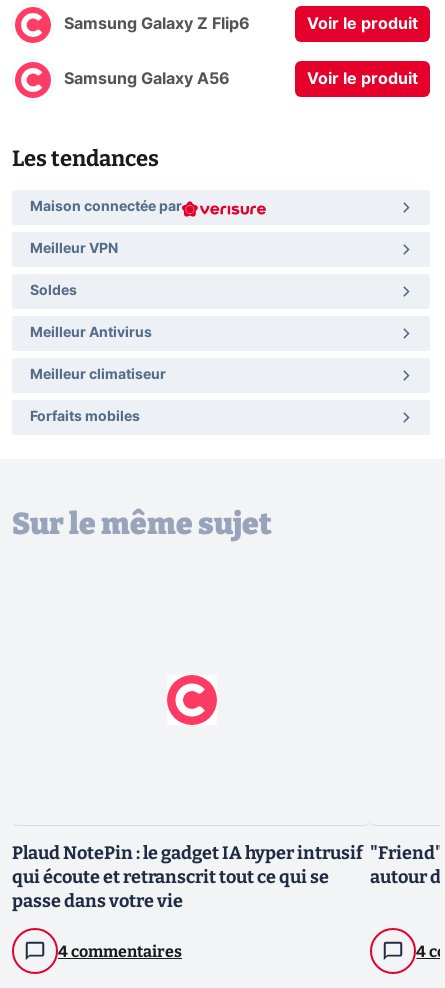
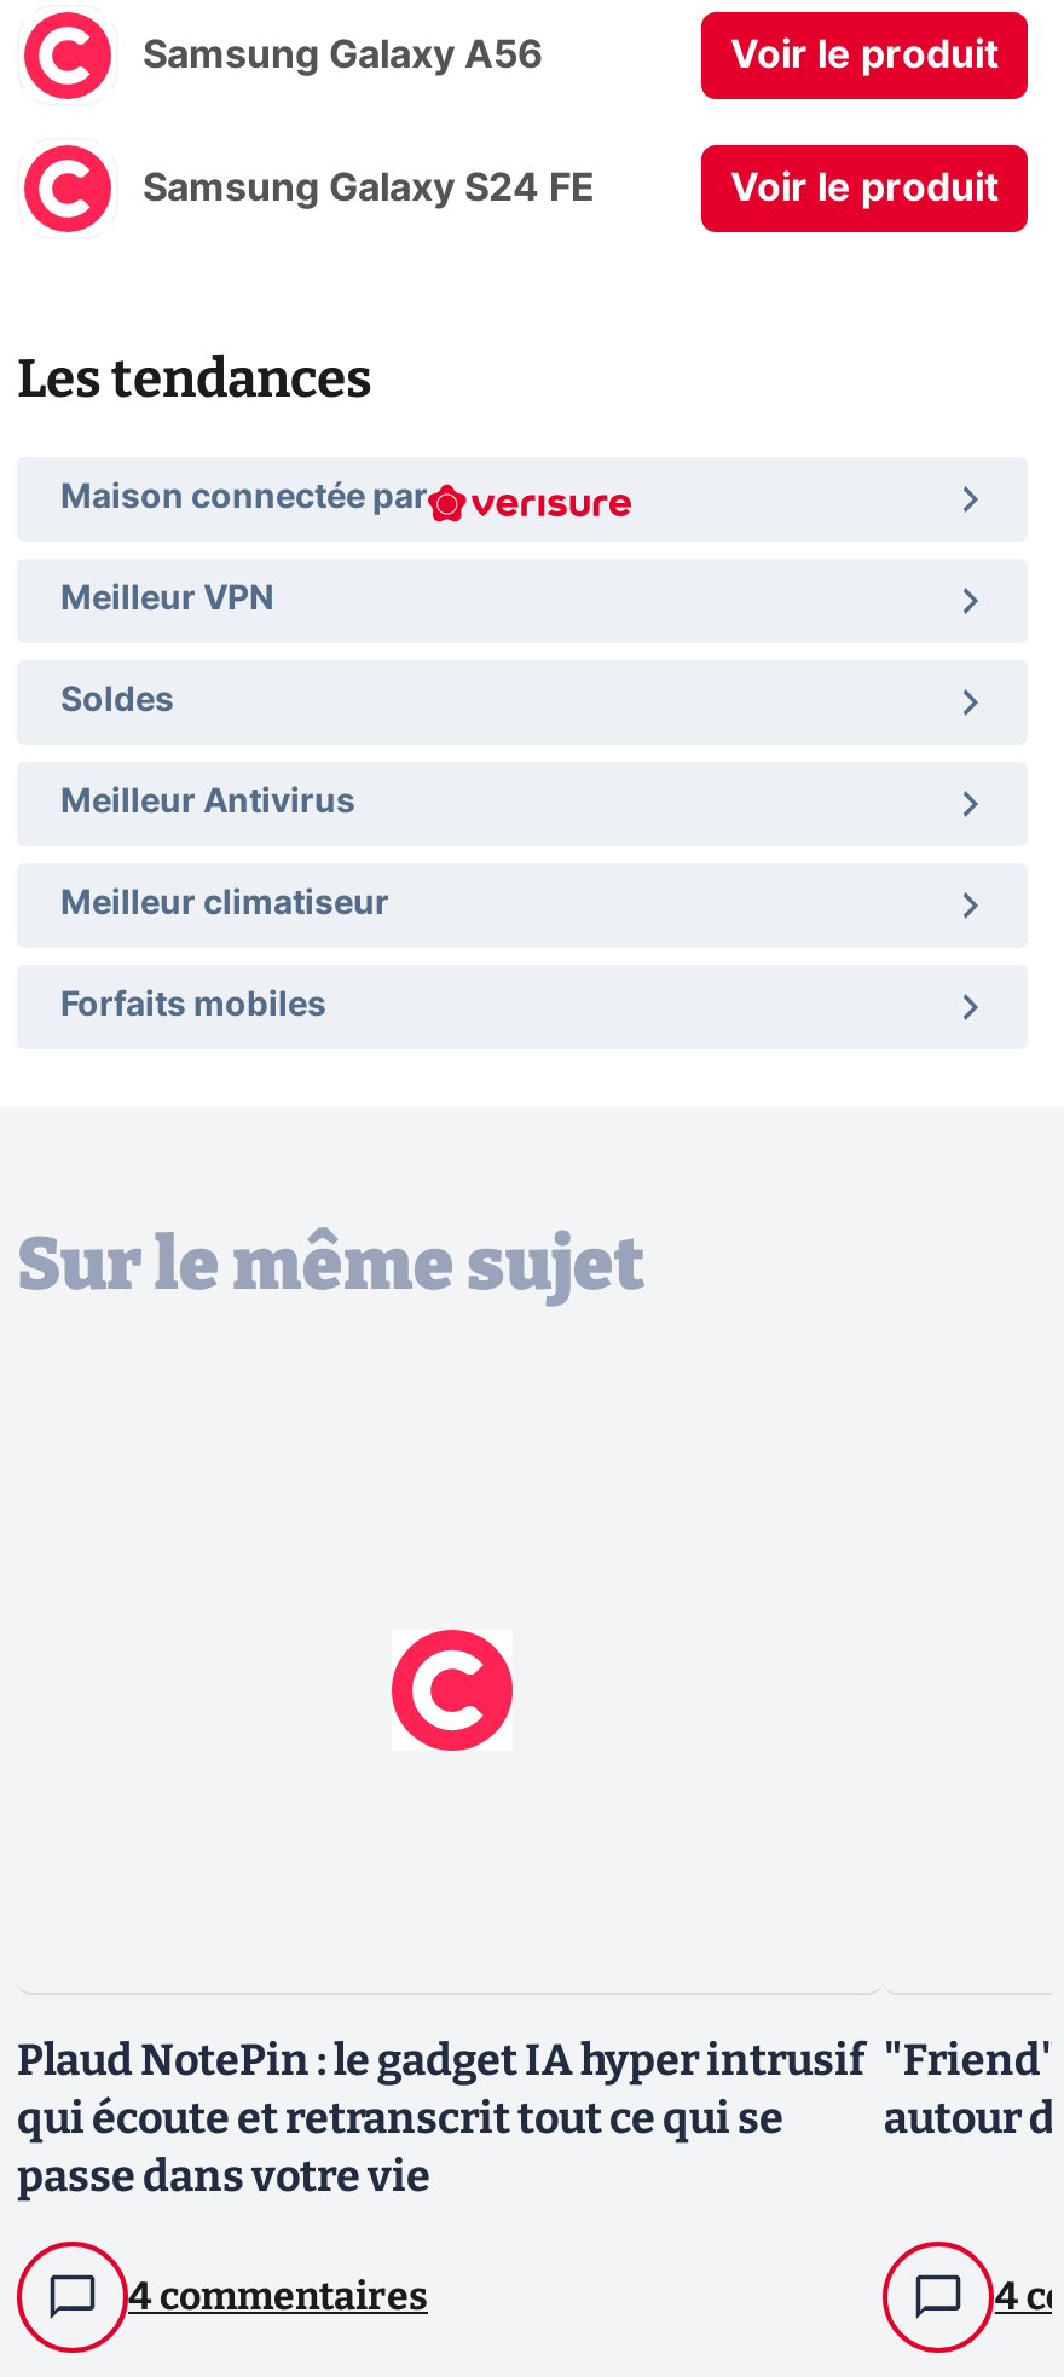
[64,16,250,32] Samsung Galaxy Z Flip6 -> none
moved [64,71,230,87] -> [143,36,544,74]: Samsung Galaxy A56
none -> [143,169,595,207] Samsung Galaxy S24 FE

